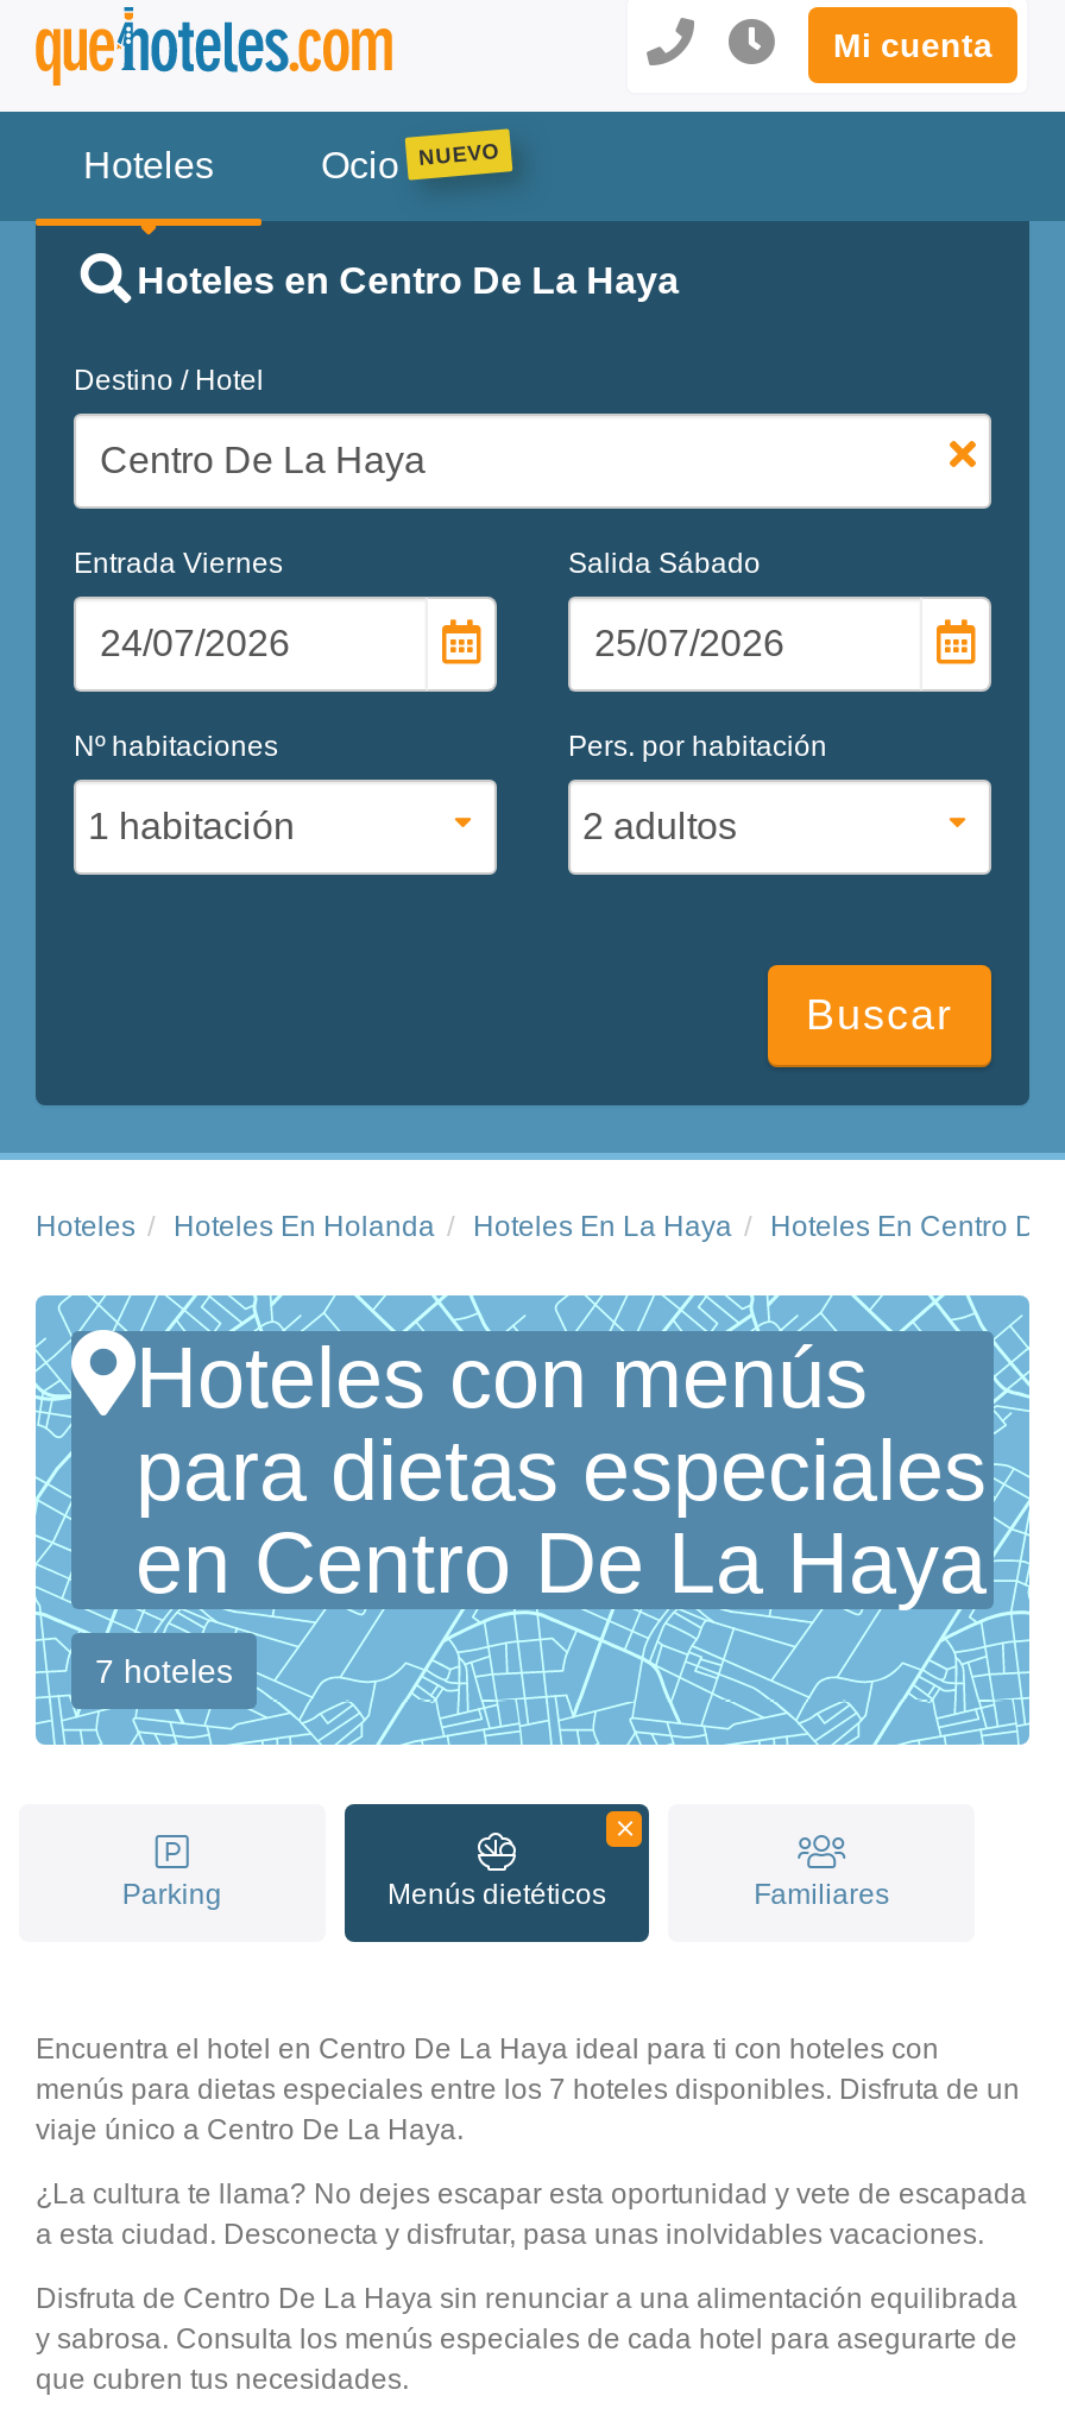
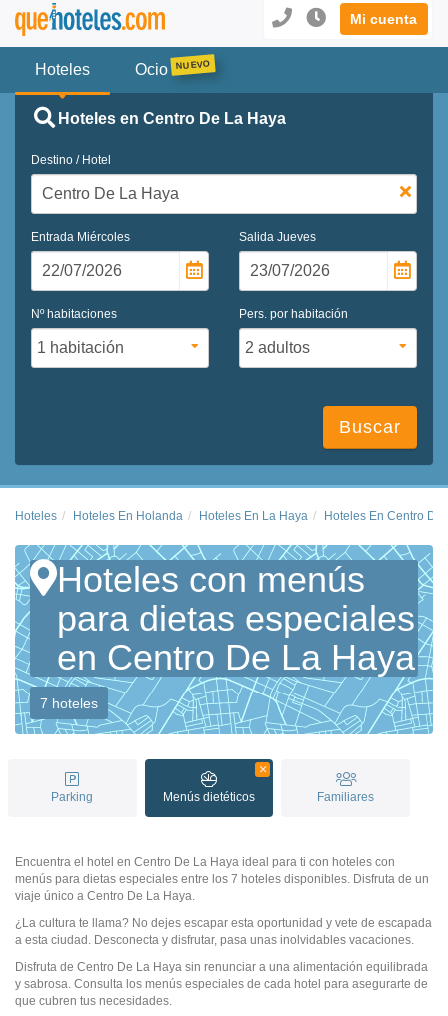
[74,546,283,579] Entrada Viernes -> [31,230,130,244] Entrada Miércoles
[568,546,761,579] Salida Sábado -> [239,230,316,244] Salida Jueves

